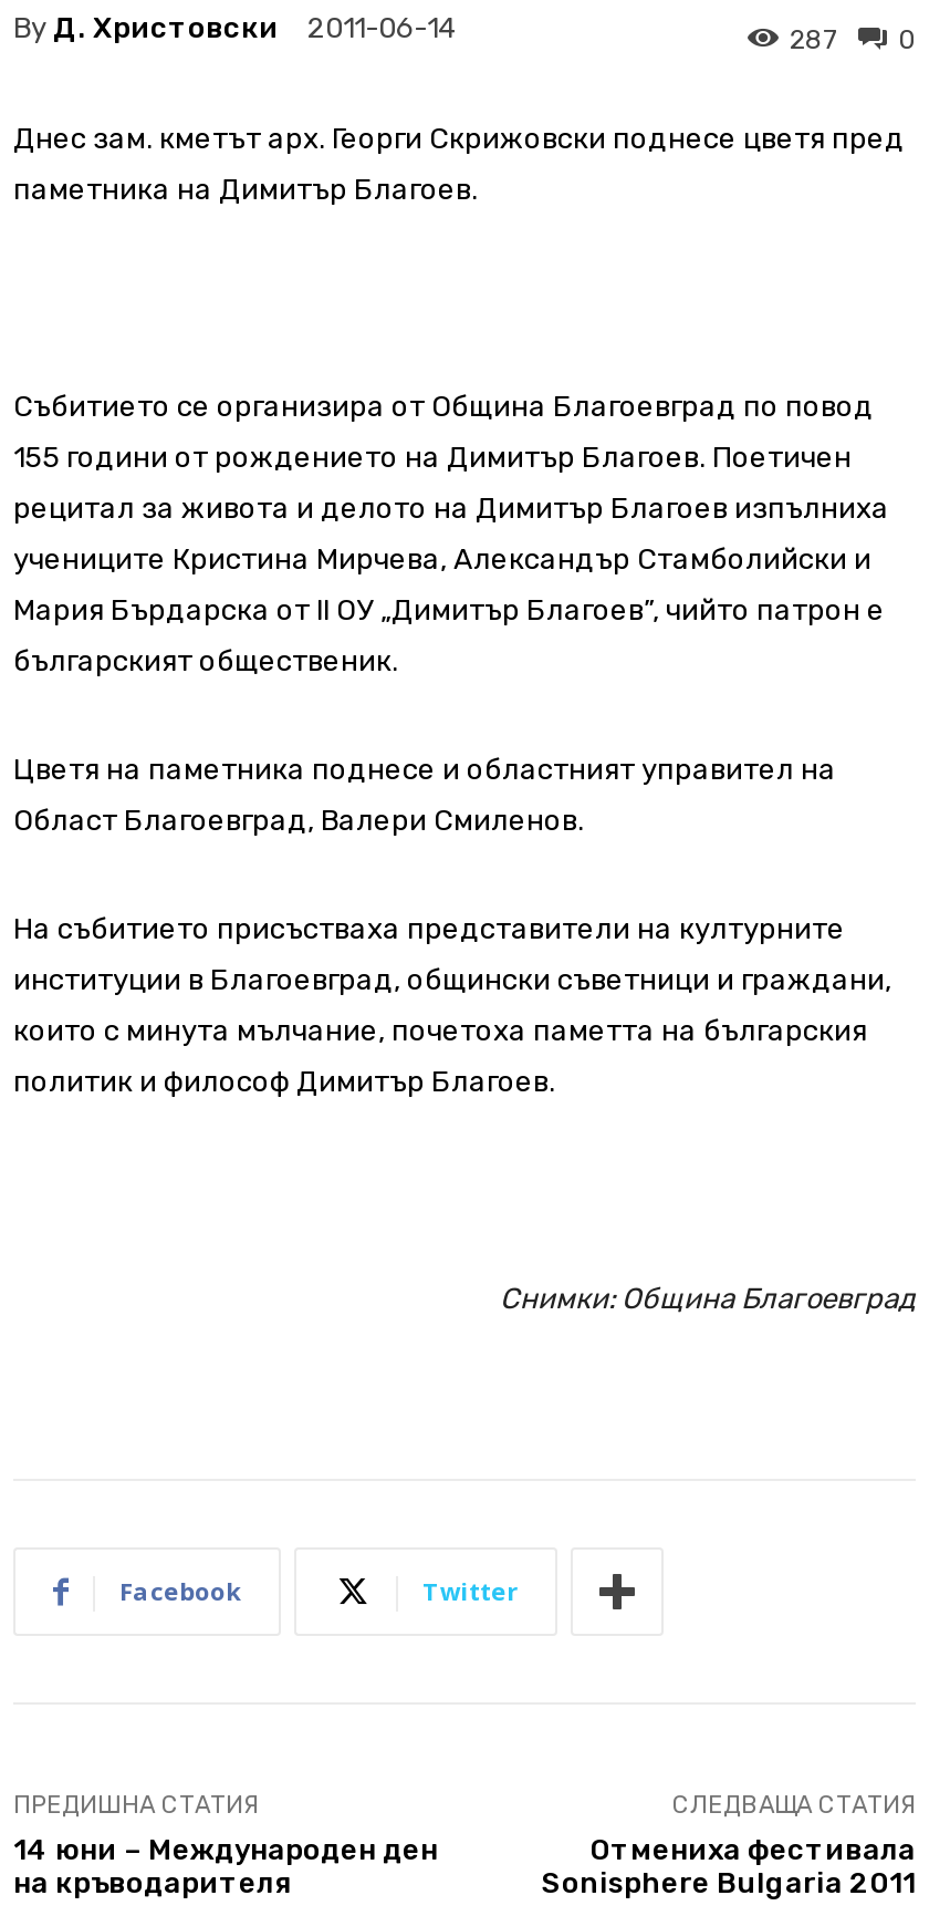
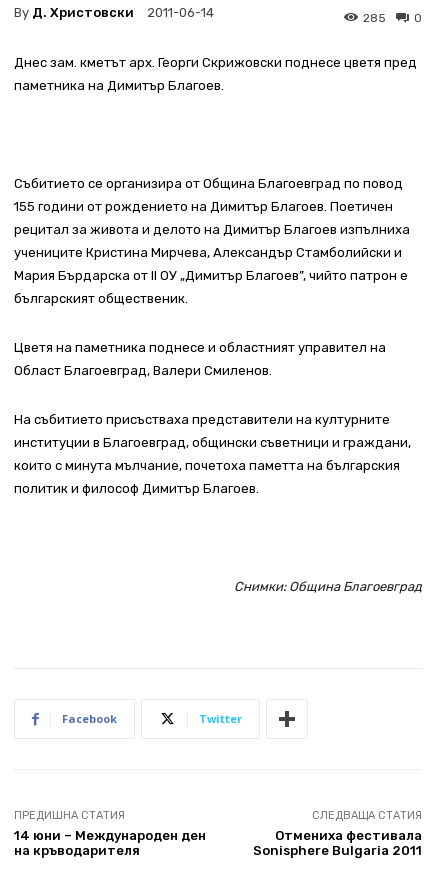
[790,25,916,56] 287 0 -> [363,11,422,25] 285 0

